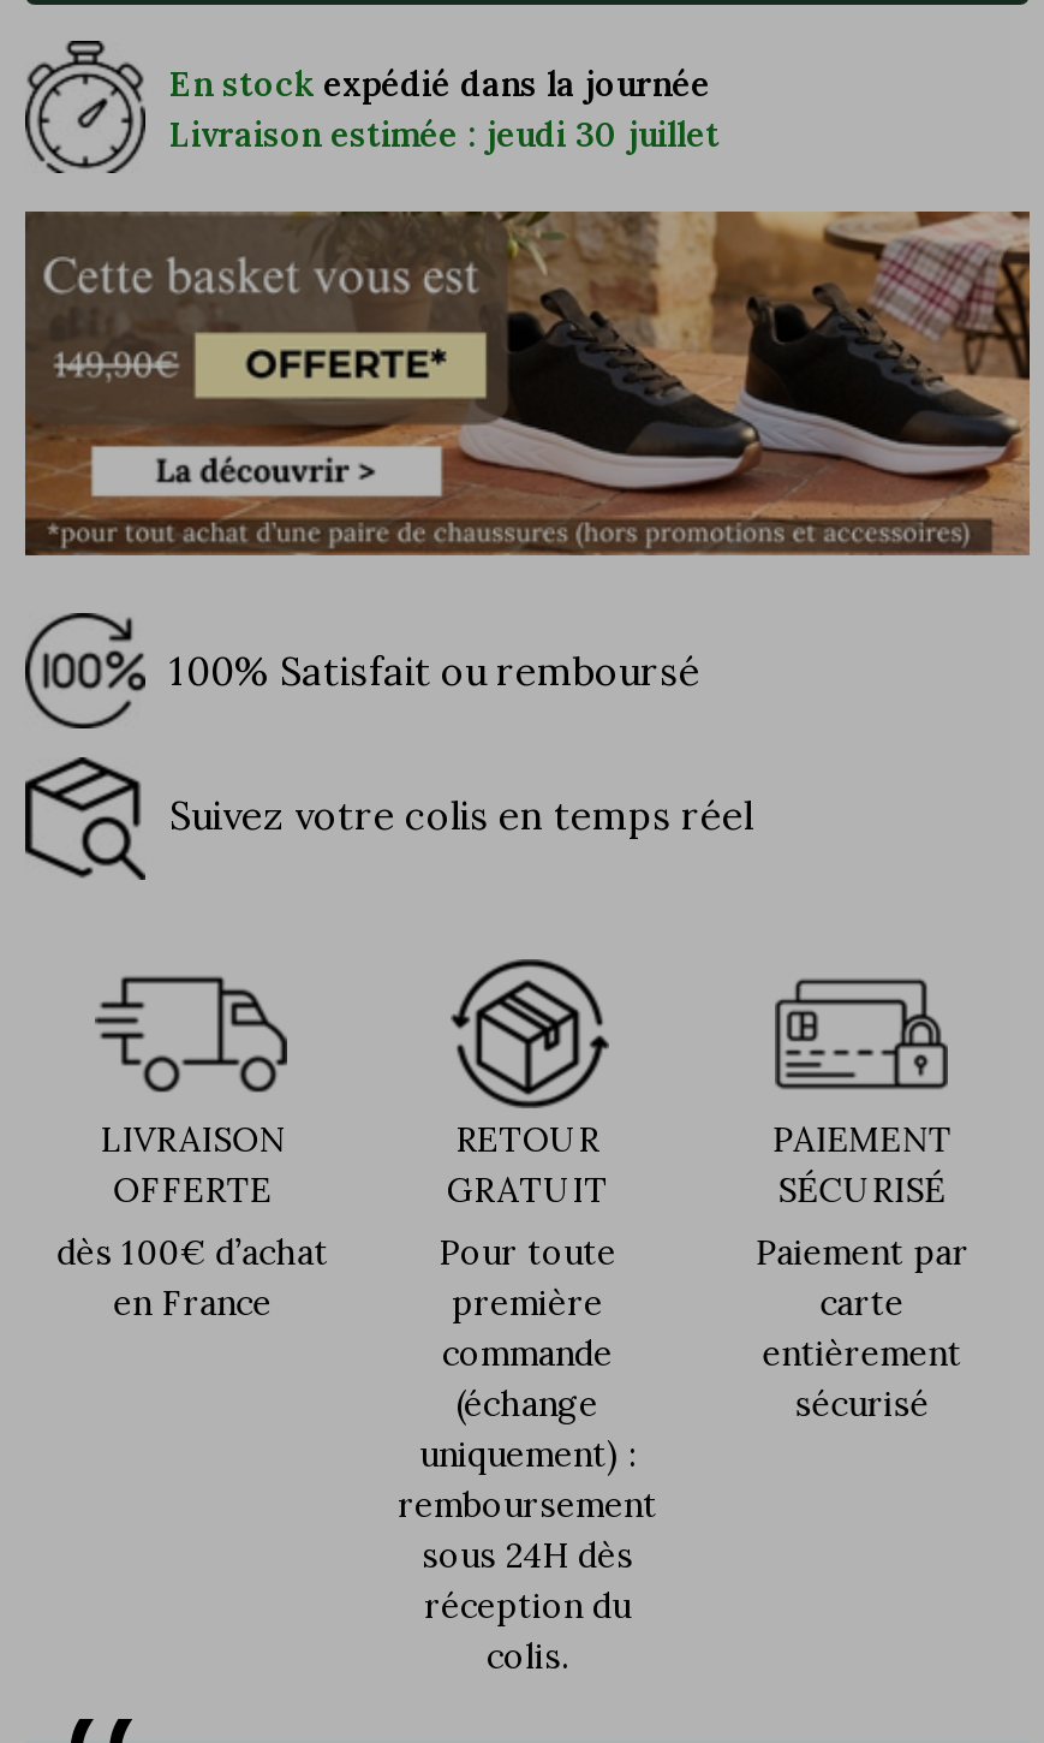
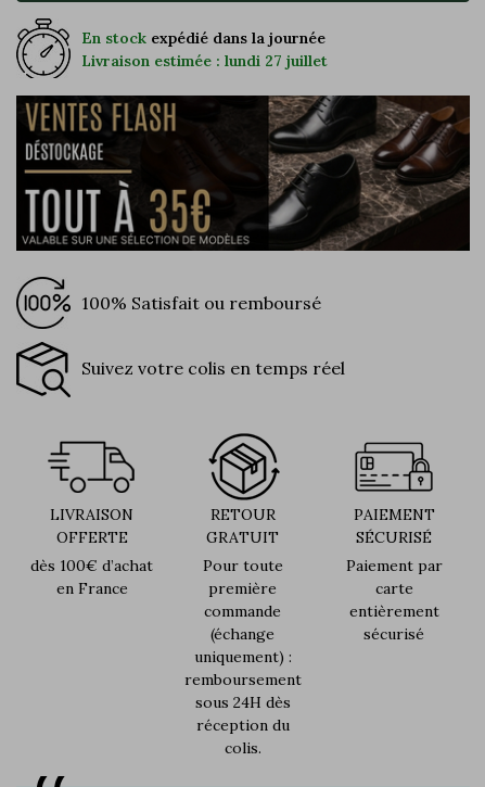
[169,113,720,156] Livraison estimée : jeudi 30 juillet -> [81,51,328,71] Livraison estimée : lundi 27 juillet
[23,209,1032,558] [image] -> [15,94,471,252] [image]

